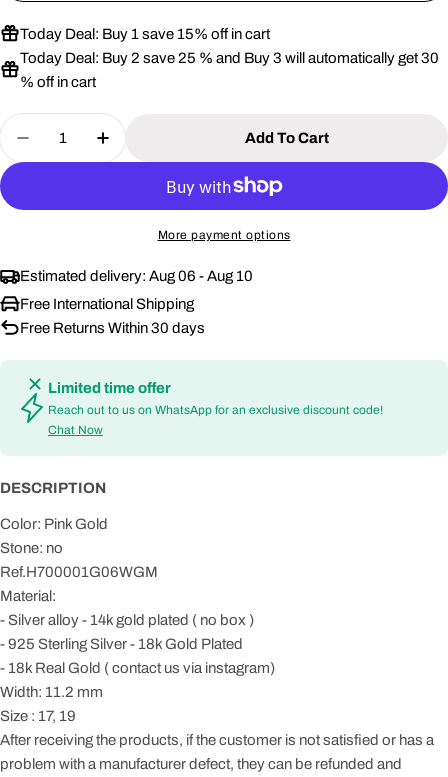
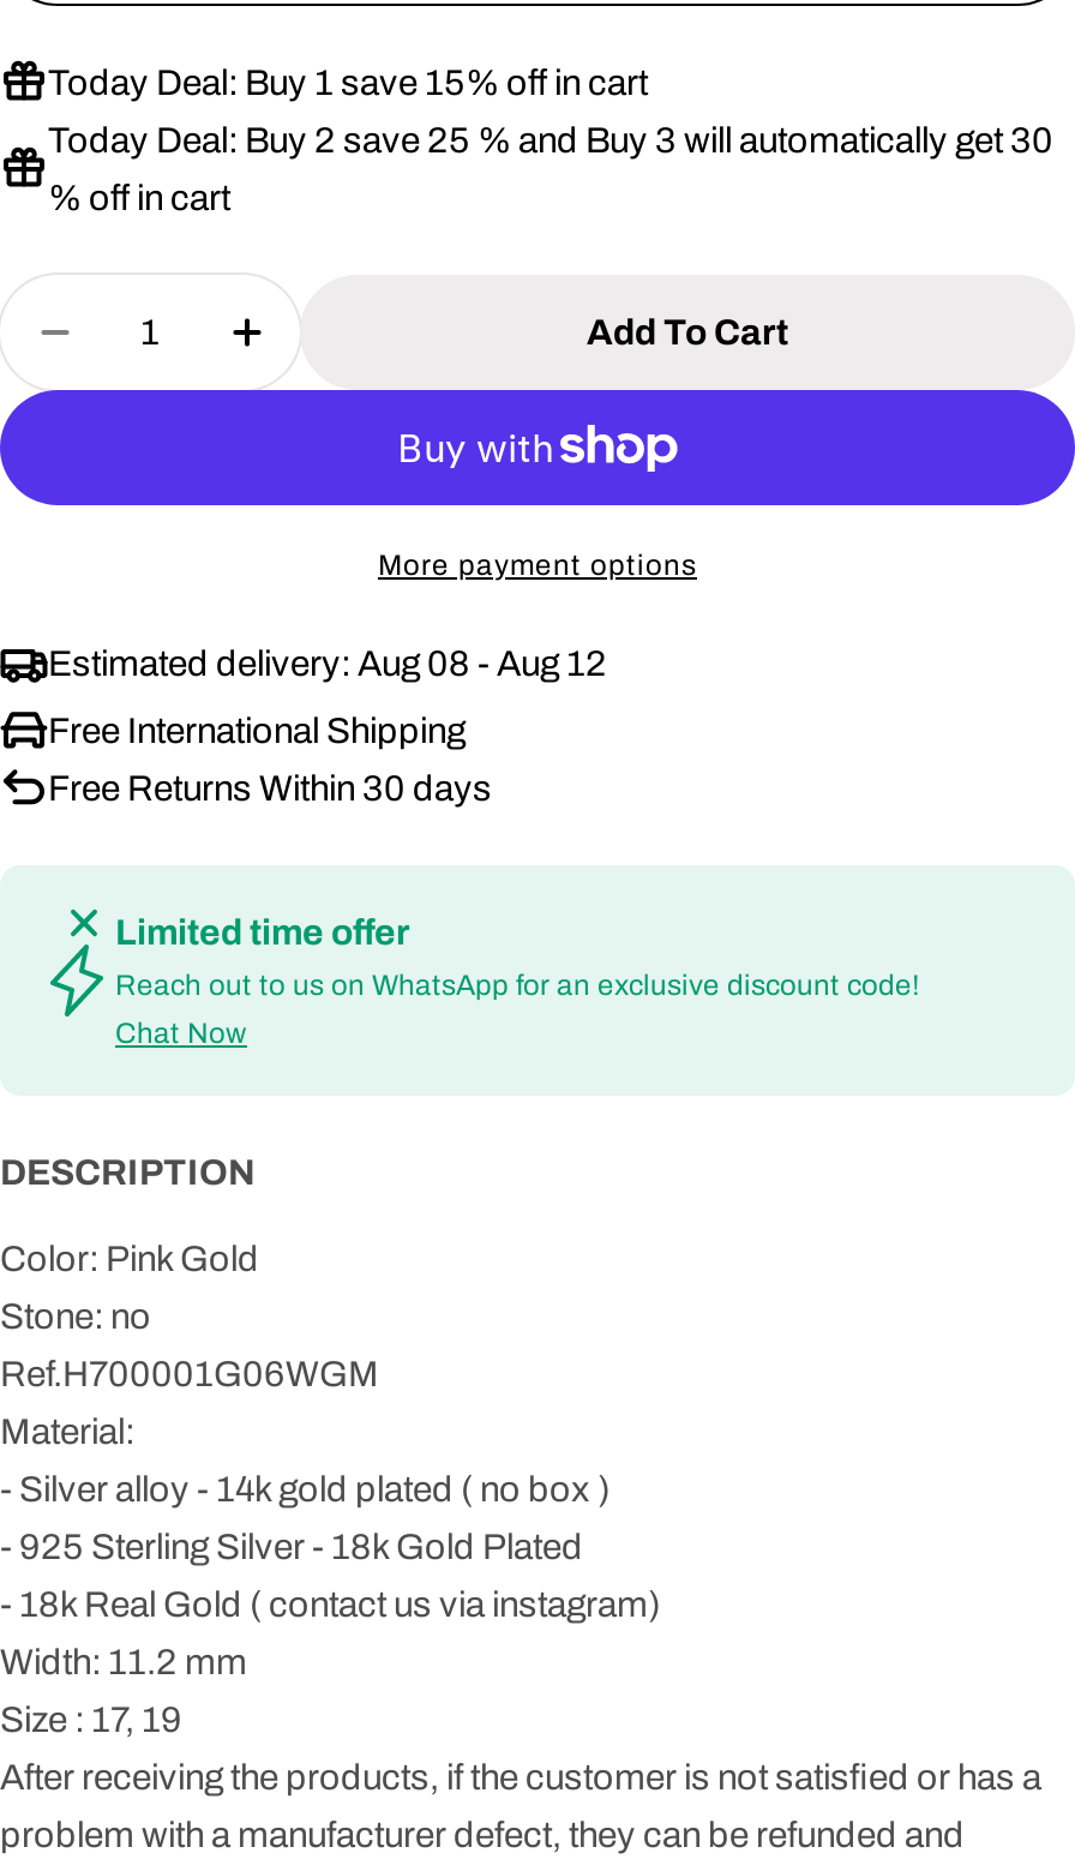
[20,268,253,284] Estimated delivery: Aug 06 - Aug 10 -> [48,643,607,682] Estimated delivery: Aug 08 - Aug 12

